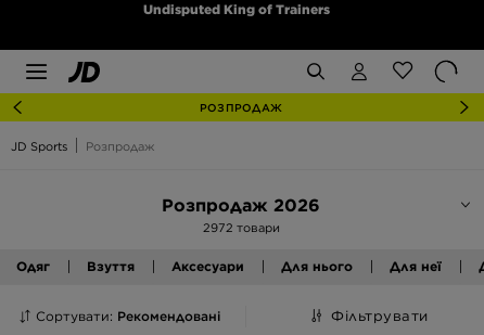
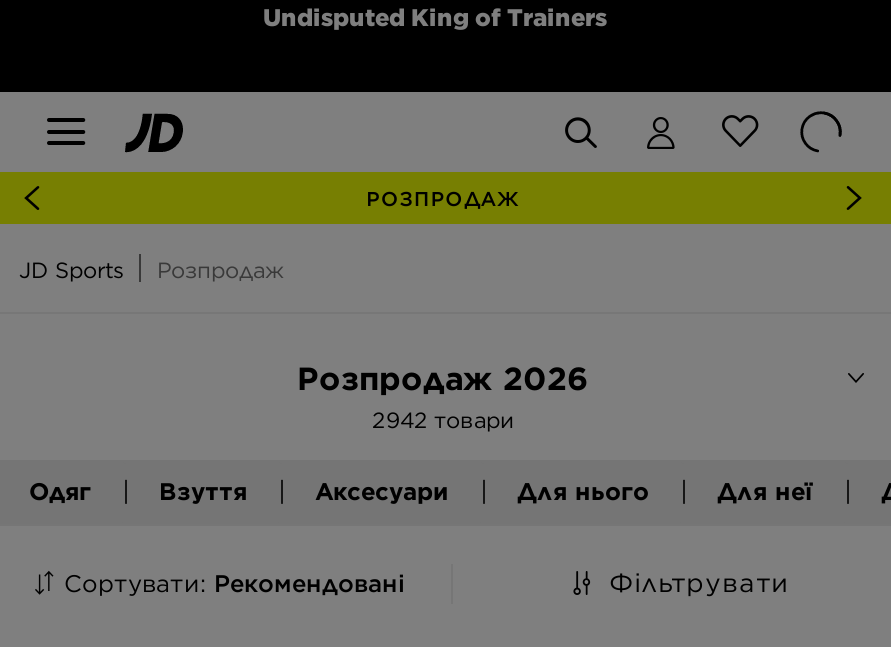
[202,220,279,235] 2972 товари -> [372,406,514,434] 2942 товари

